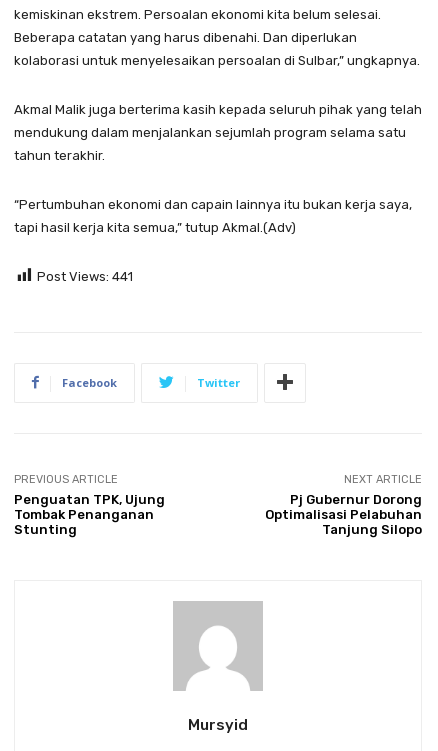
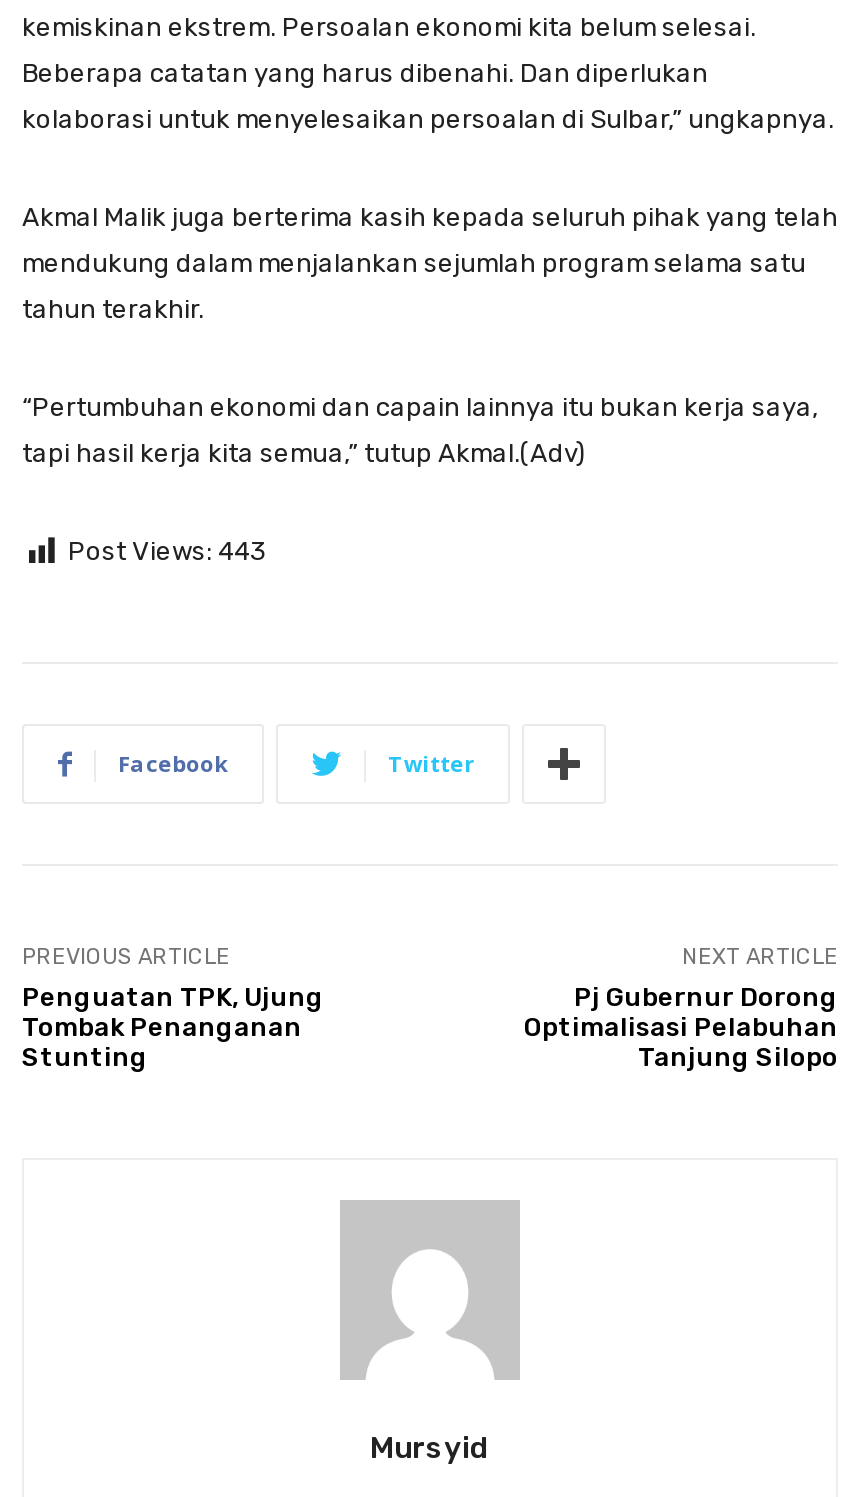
[37,269,133,284] Post Views: 441 -> [68,536,266,566] Post Views: 443

